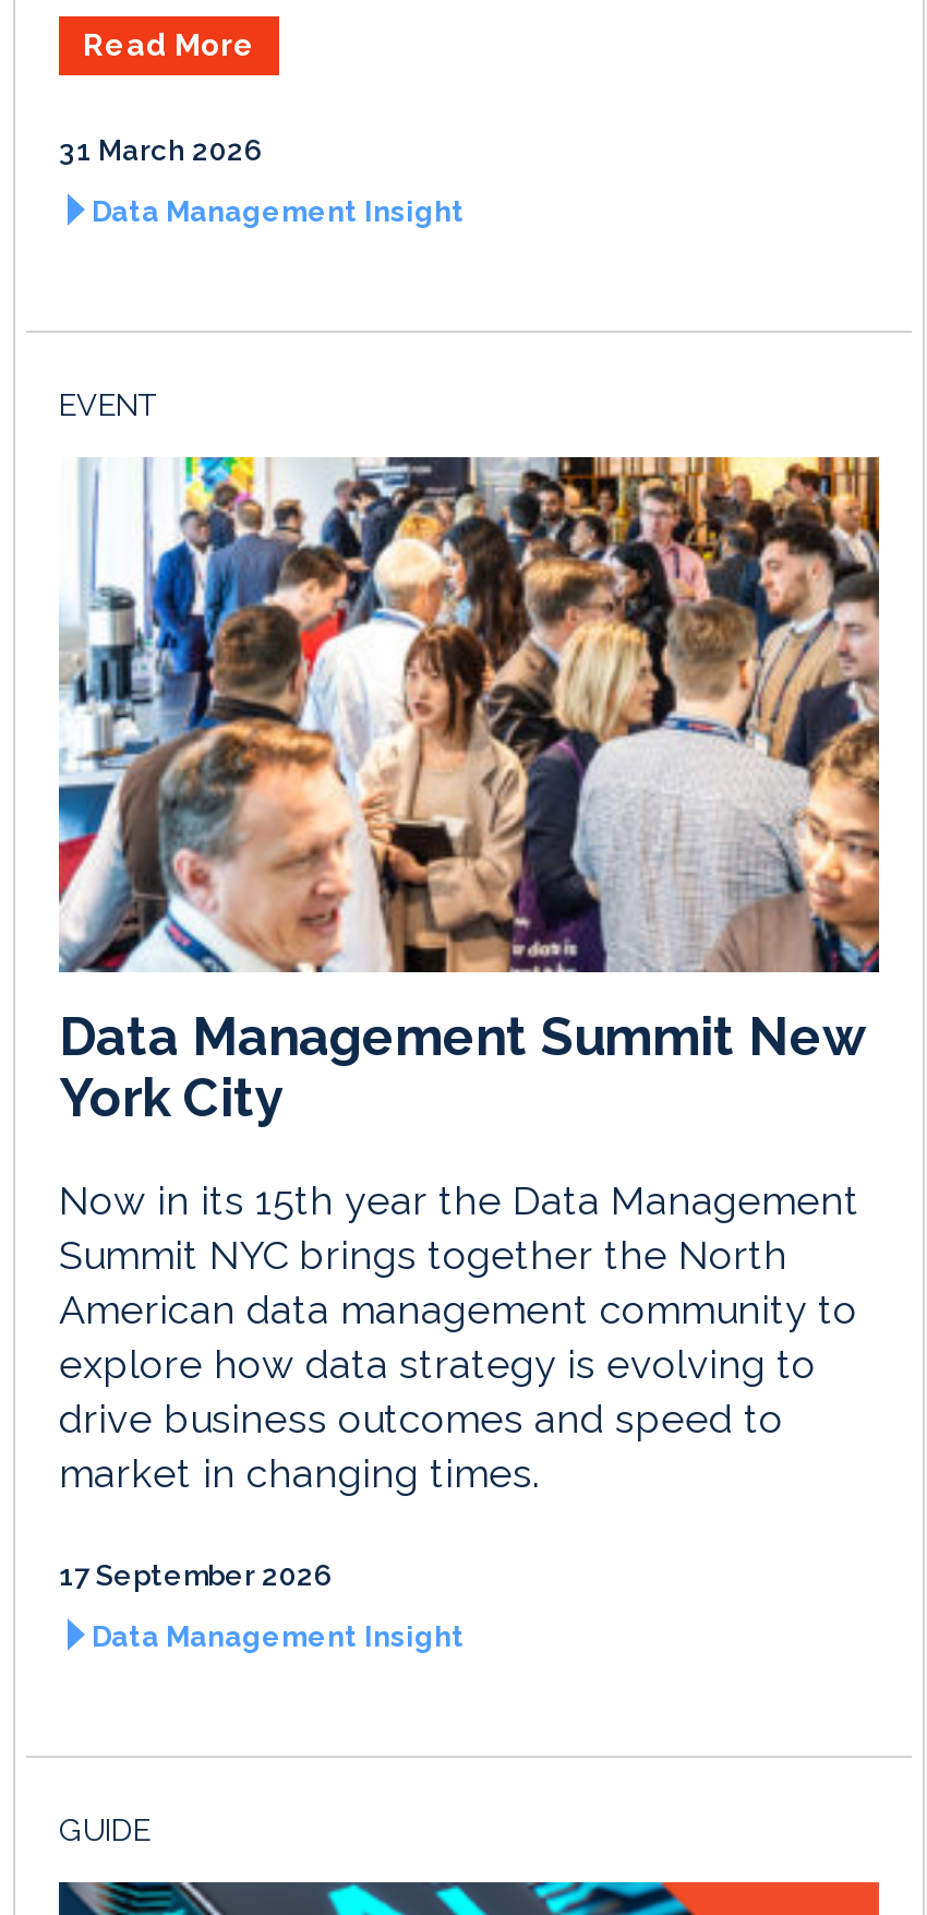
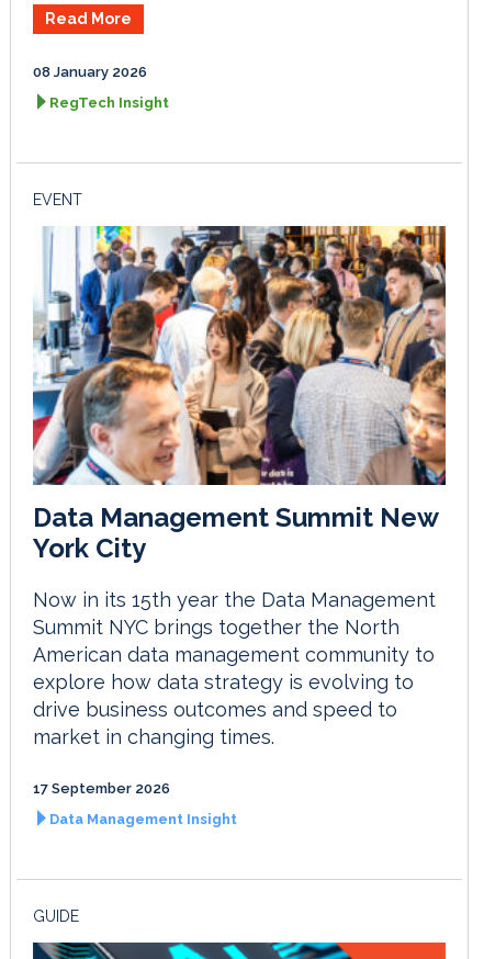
[59,134,262,167] 31 March 2026 -> [33,64,147,80] 08 January 2026
[92,195,465,228] Data Management Insight -> [49,94,169,111] RegTech Insight

